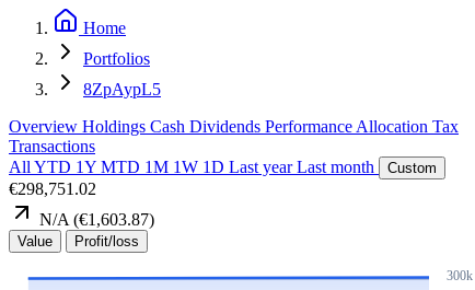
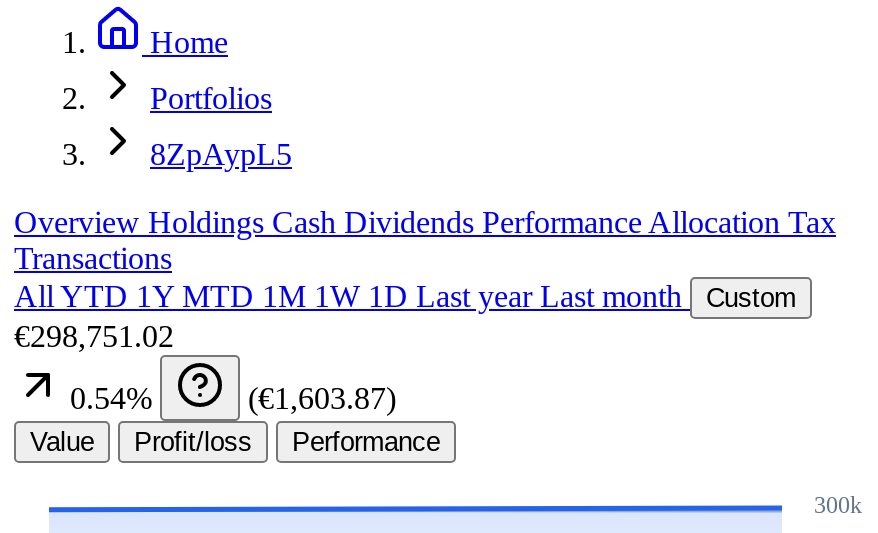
[39,210,154,229] N/A (€1,603.87) -> [70,381,396,415] 0.54% | (€1,603.87)
none -> [292,427,440,457] Performance

